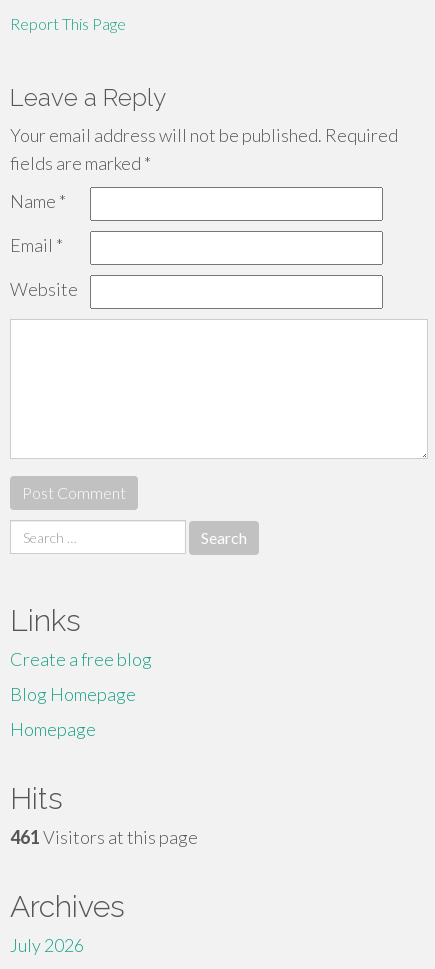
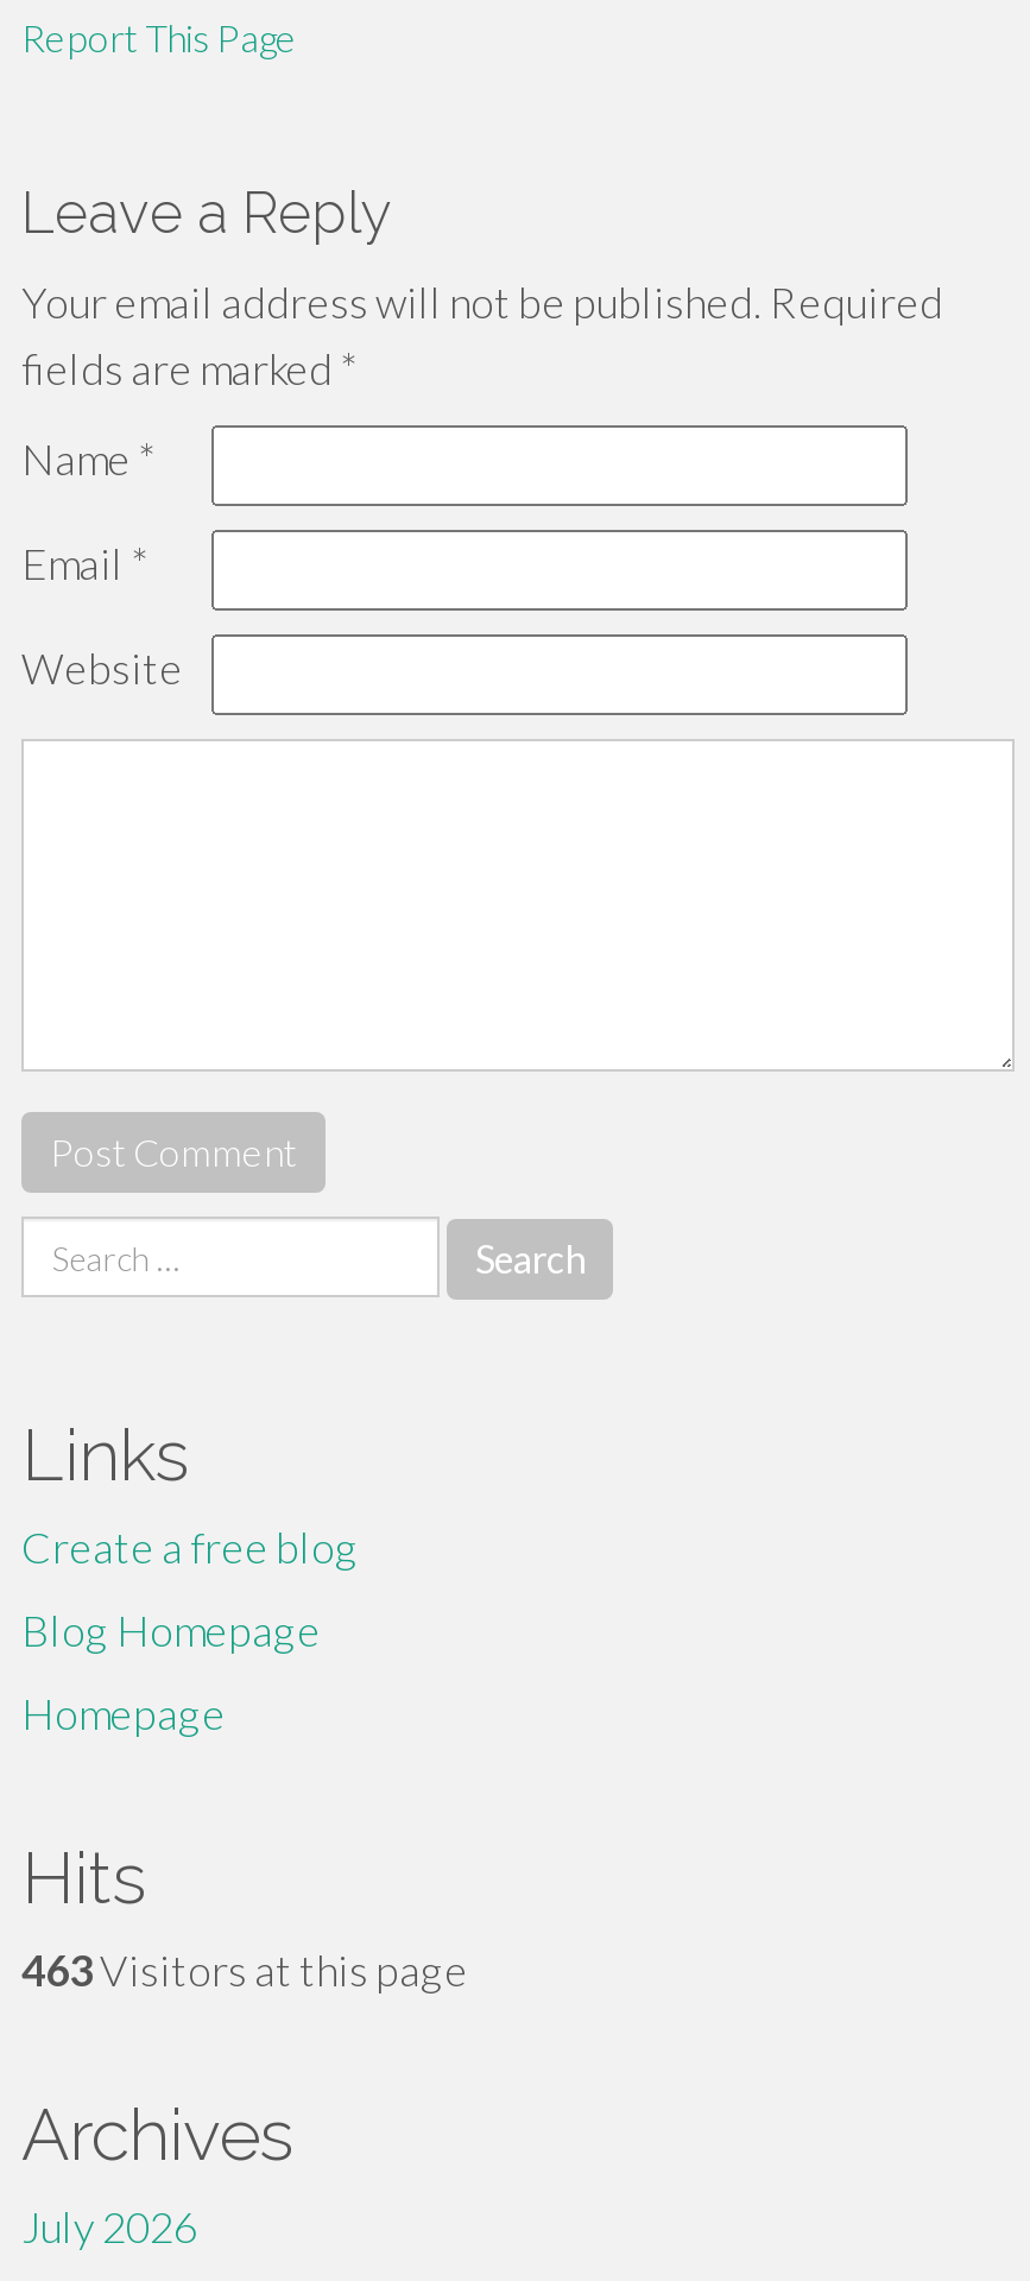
[10,826,198,848] 461Visitors at this page -> [21,1944,468,1996] 463Visitors at this page

